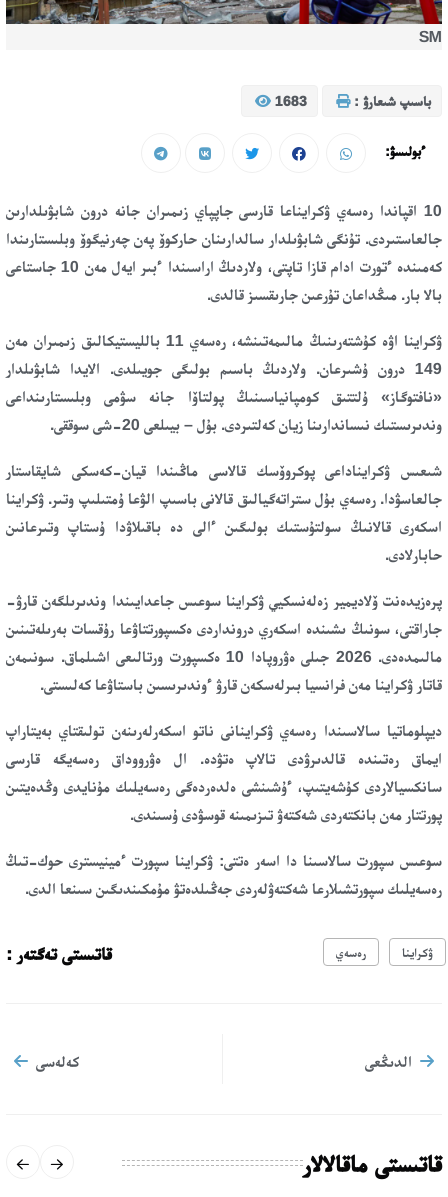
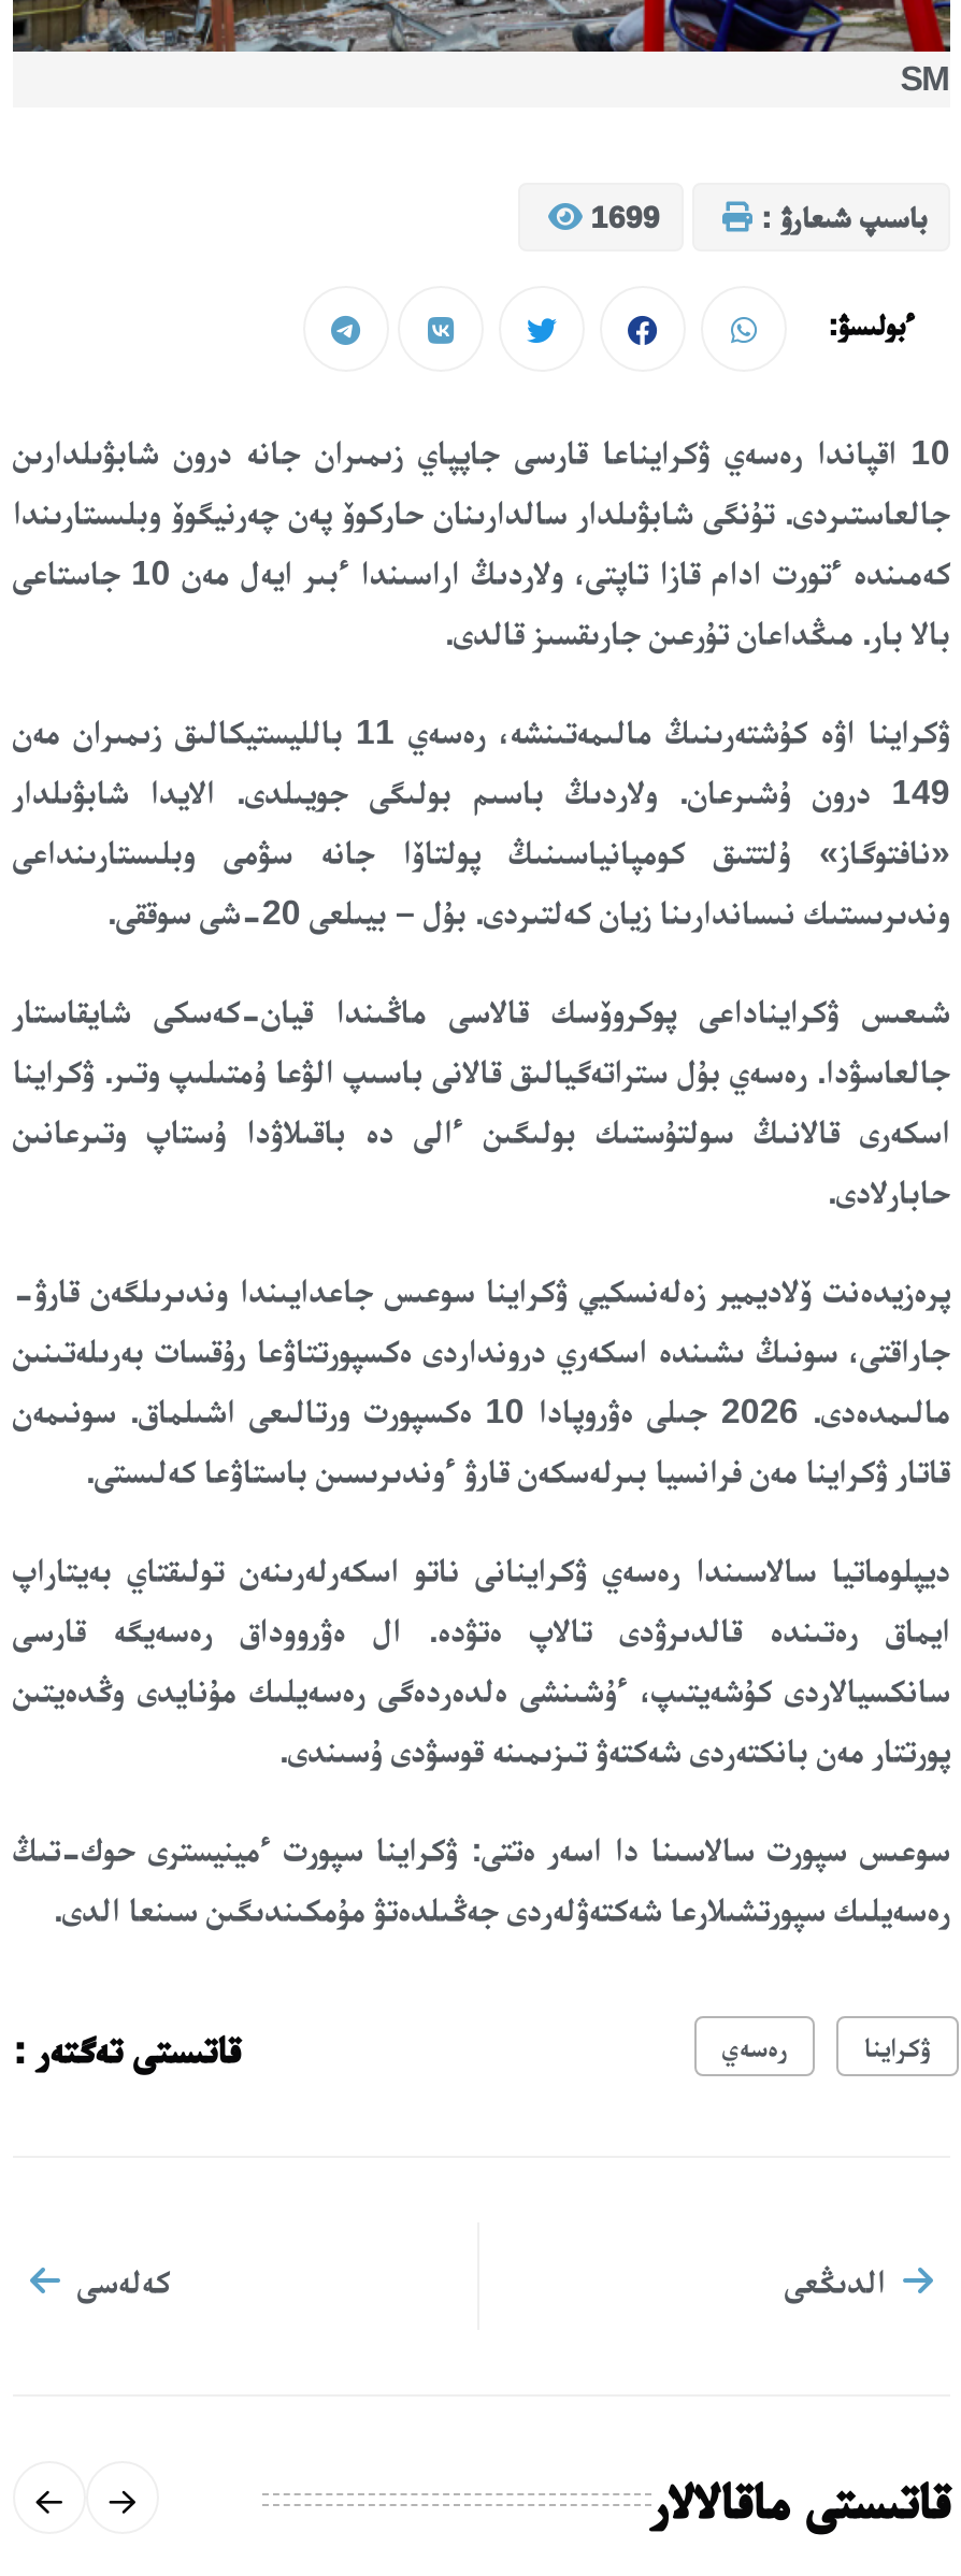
[275,93,307,109] 1683 -> [591,200,660,234] 1699

